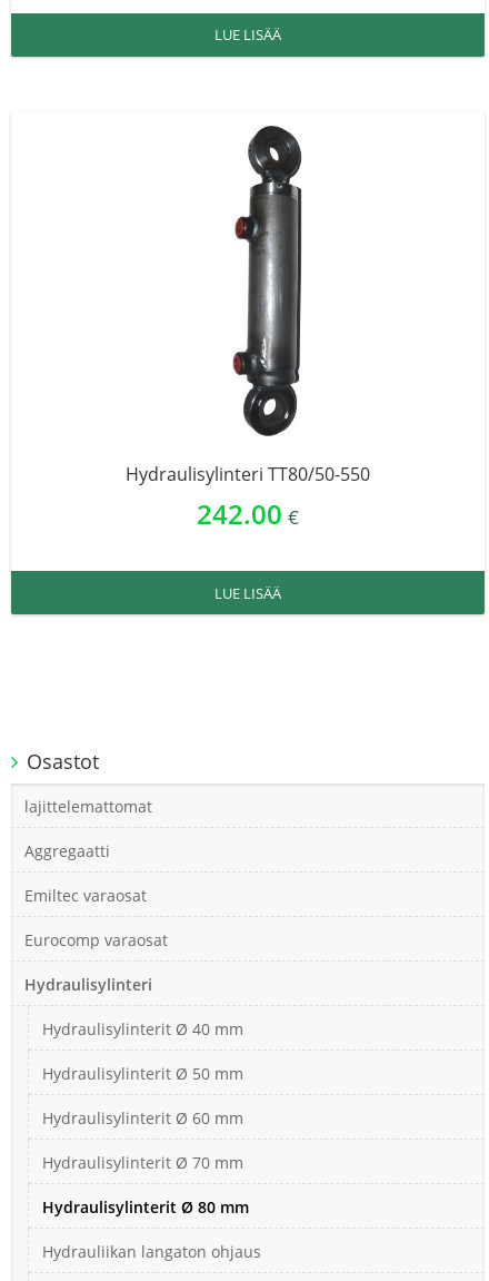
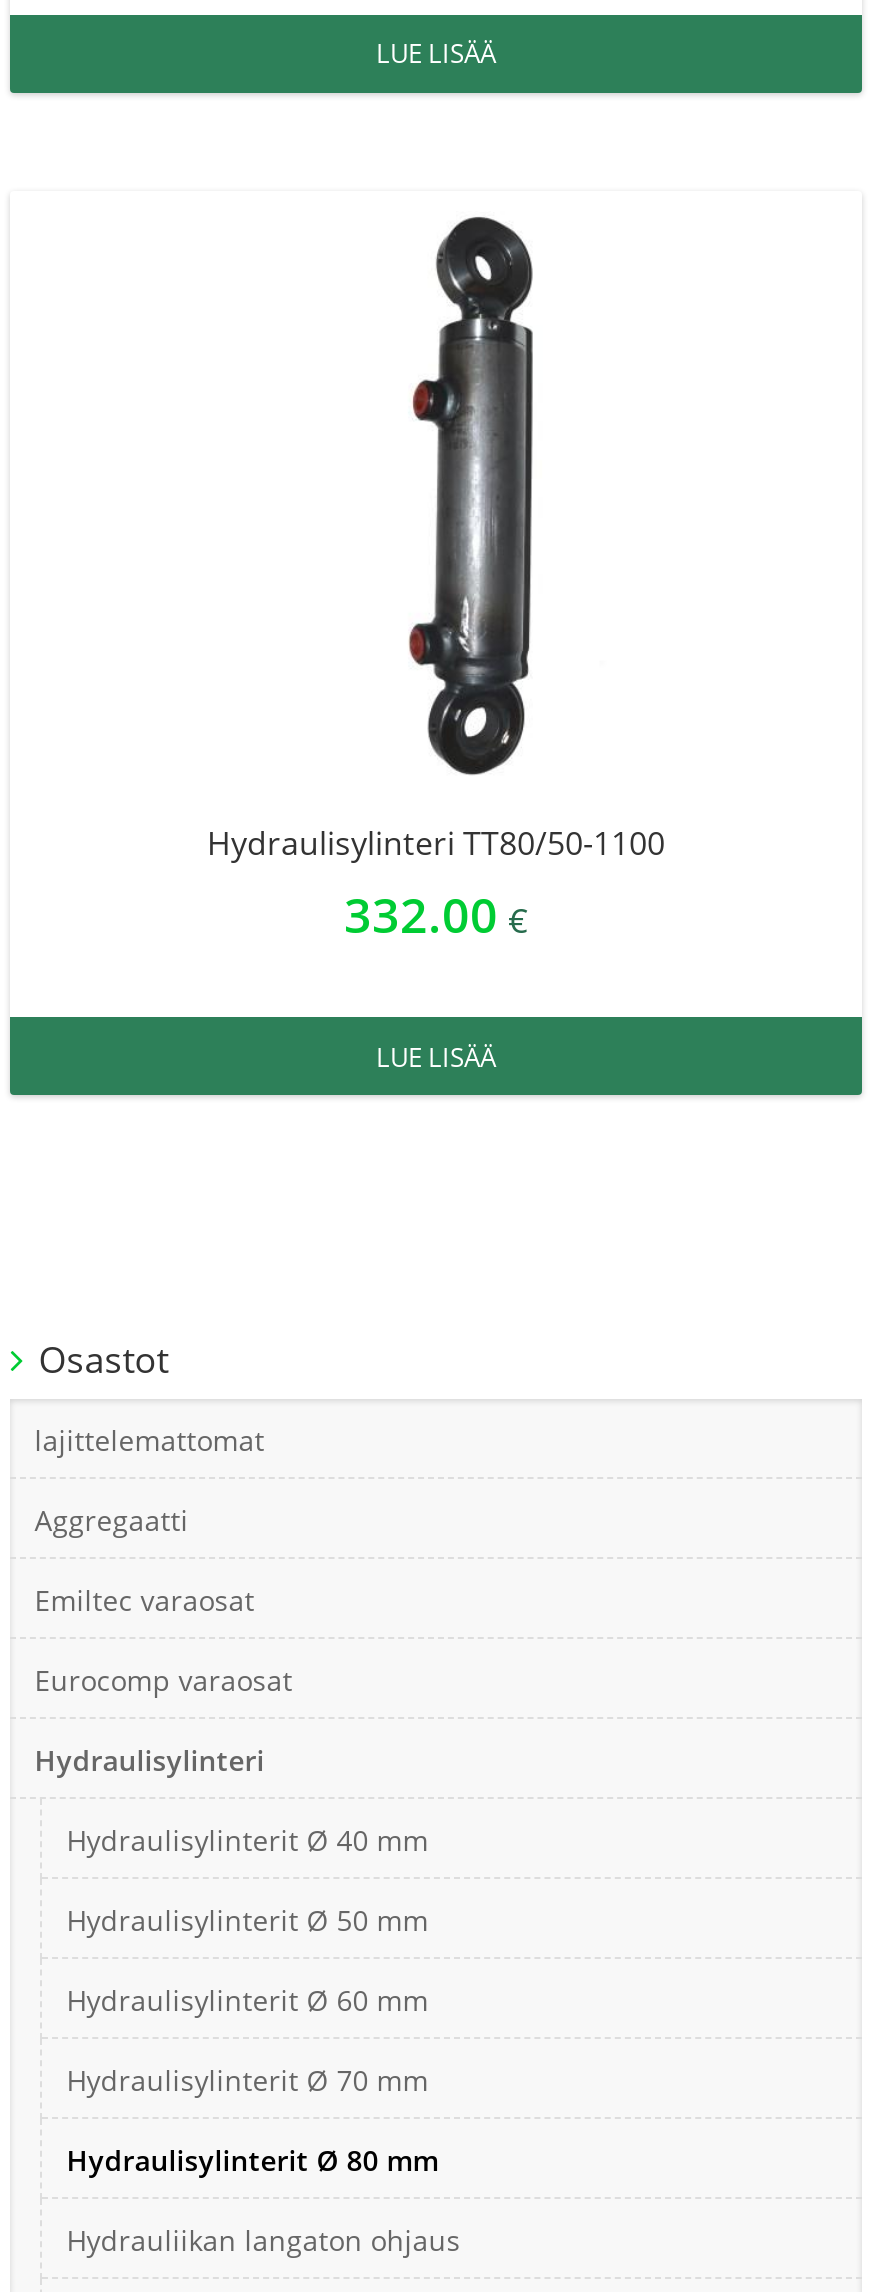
[126,462,370,487] Hydraulisylinteri TT80/50-550 -> [207,822,665,866] Hydraulisylinteri TT80/50-1100
[197,496,299,532] 242.00 € -> [344,882,528,948] 332.00 €

